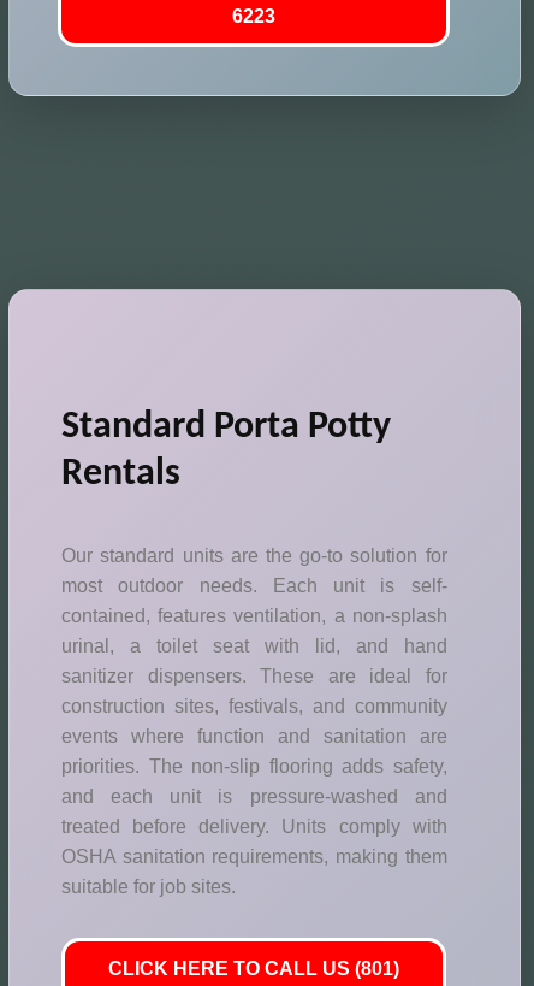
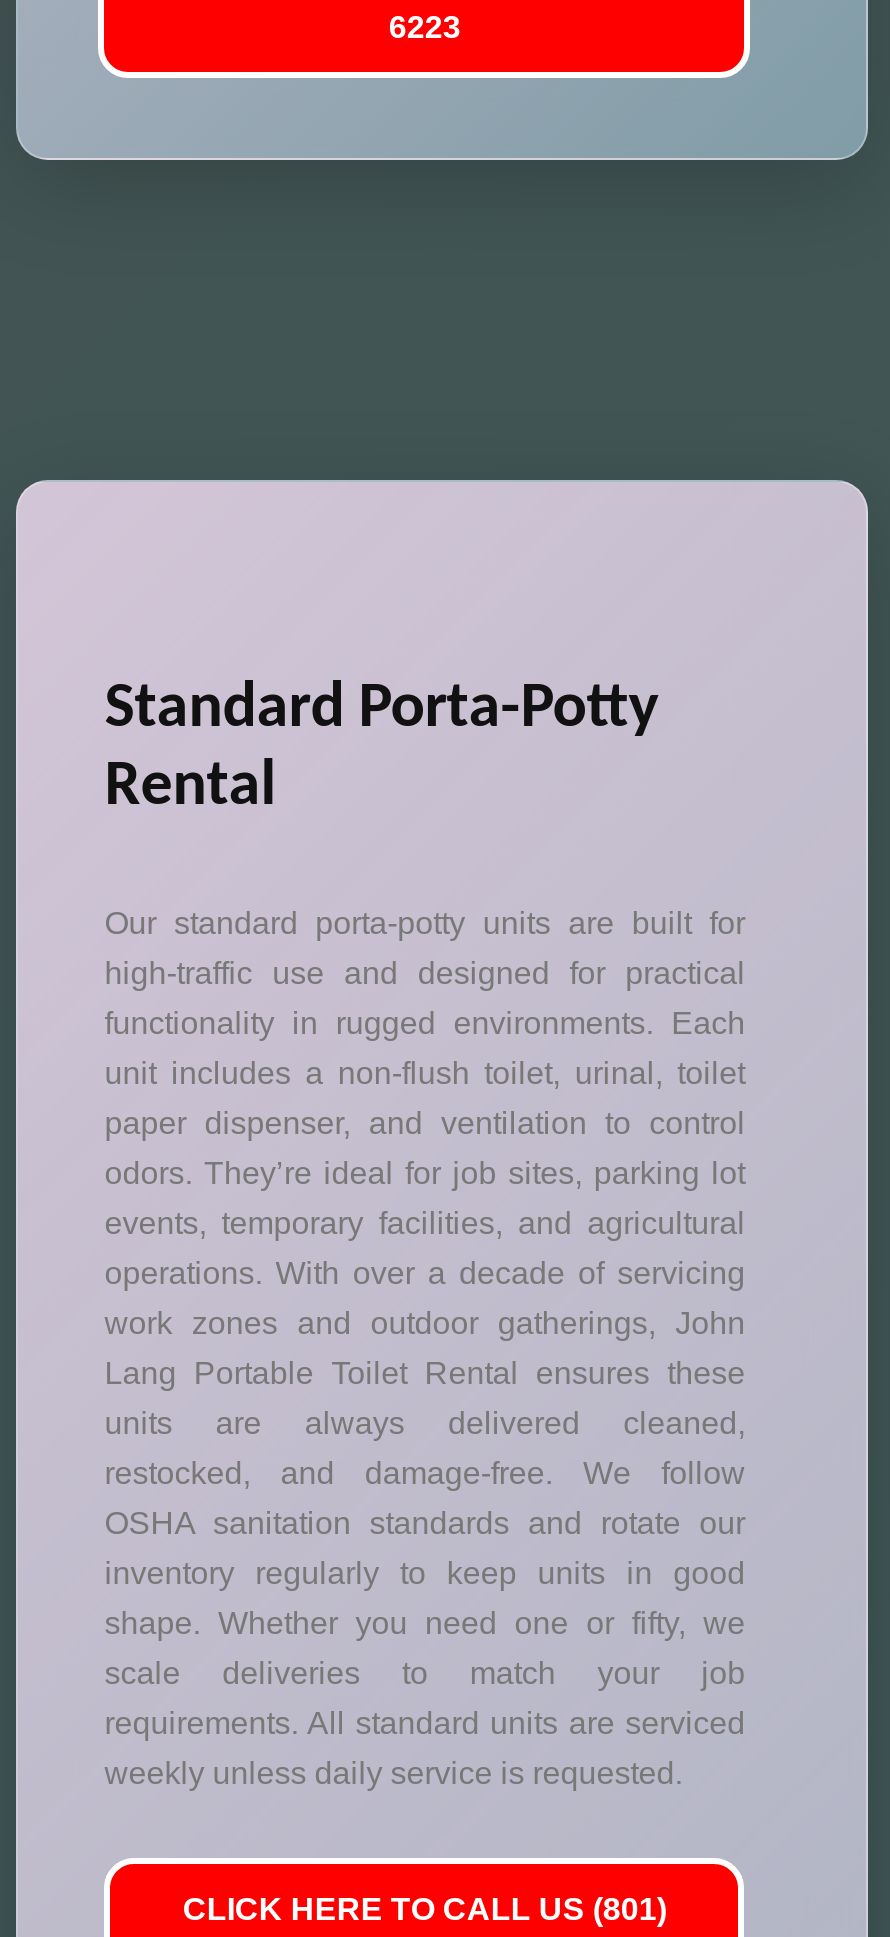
[62,408,447,897] Standard Porta Potty | Rentals | Our standard units are the go-to solution for | most outdoor needs. Each unit is self- | contained, features ventilation, a non-splash | urinal, a toilet seat with lid, and hand | sanitizer dispensers. These are ideal for | construction sites, festivals, and community | events where function and sanitation are | priorities. The non-slip flooring adds safety, | and each unit is pressure-washed and | treated before delivery. Units comply with | OSHA sanitation requirements, making them | suitable for job sites. -> [104,678,745,1790] Standard Porta-Potty | Rental | Our standard porta-potty units are built for | high-traffic use and designed for practical | functionality in rugged environments. Each | unit includes a non-flush toilet, urinal, toilet | paper dispenser, and ventilation to control | odors. They’re ideal for job sites, parking lot | events, temporary facilities, and agricultural | operations. With over a decade of servicing | work zones and outdoor gatherings, John | Lang Portable Toilet Rental ensures these | units are always delivered cleaned, | restocked, and damage-free. We follow | OSHA sanitation standards and rotate our | inventory regularly to keep units in good | shape. Whether you need one or fifty, we | scale deliveries to match your job | requirements. All standard units are serviced | weekly unless daily service is requested.

